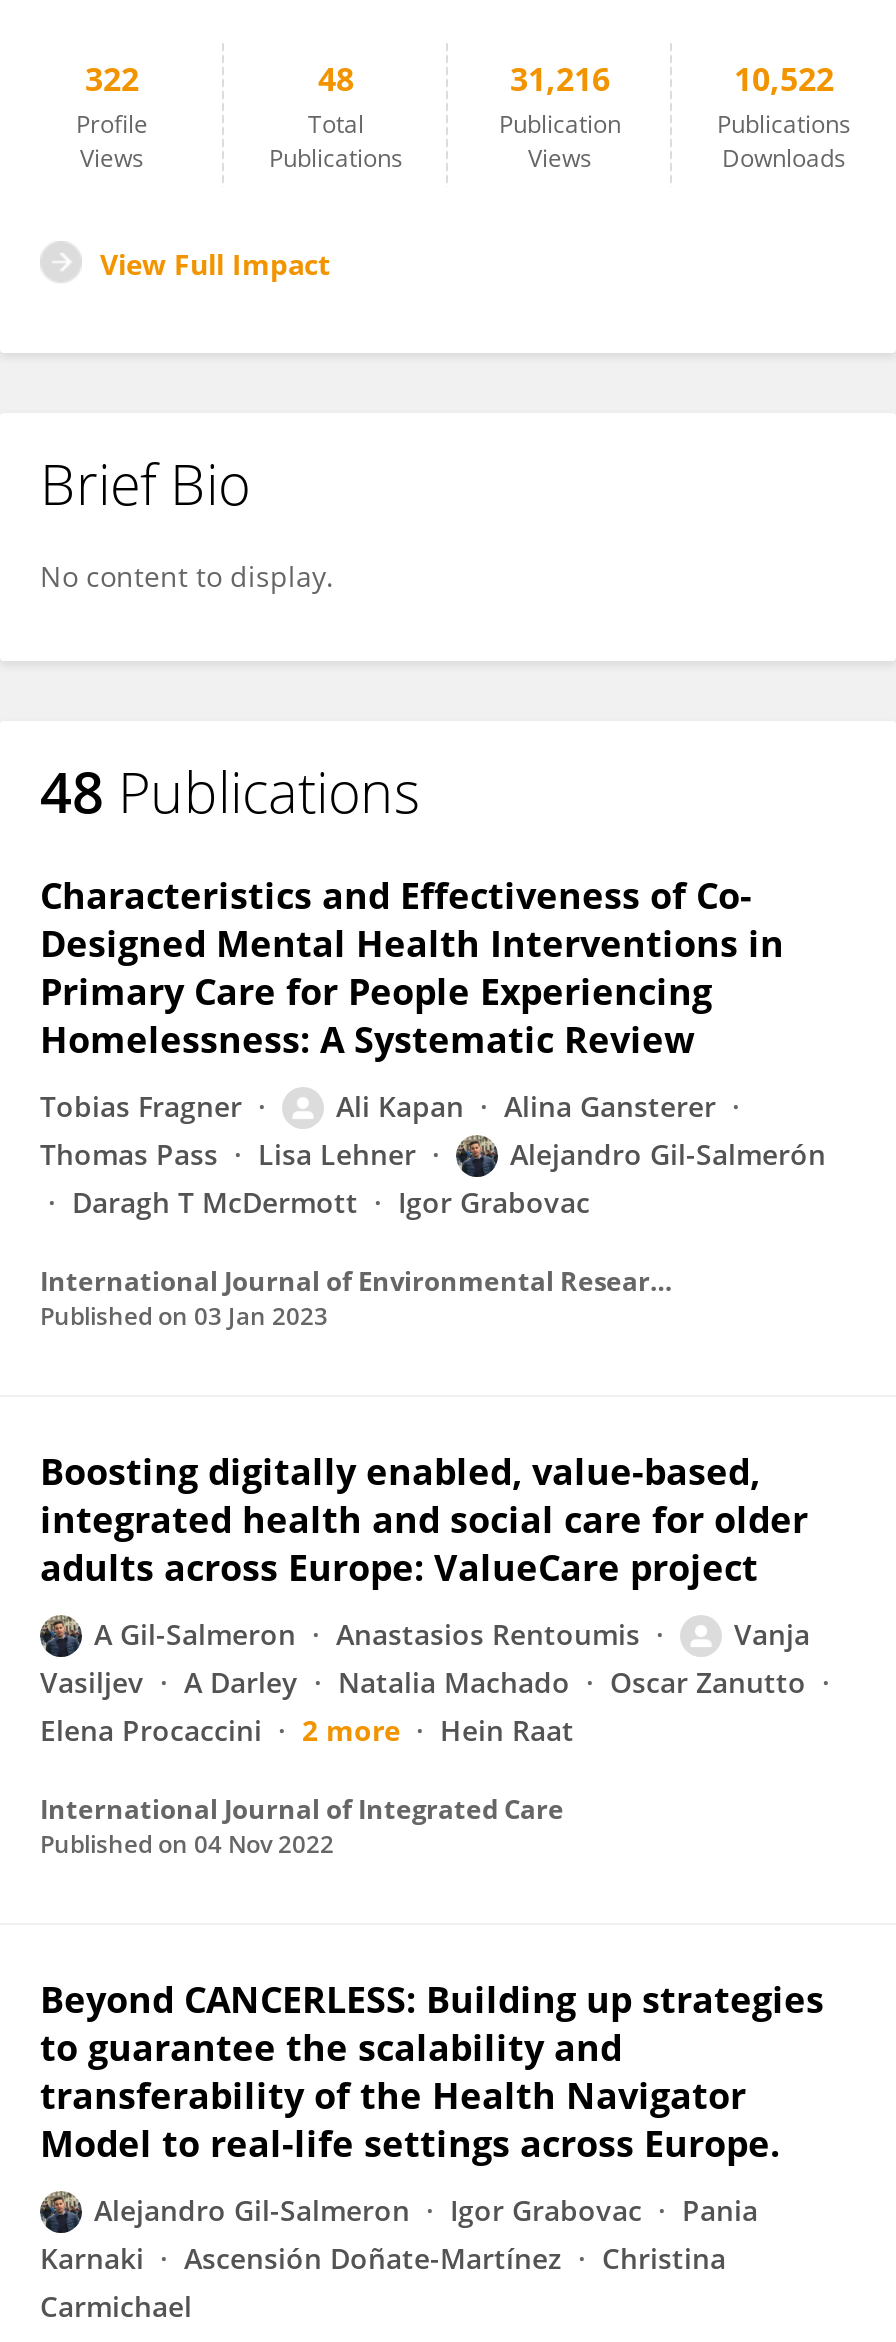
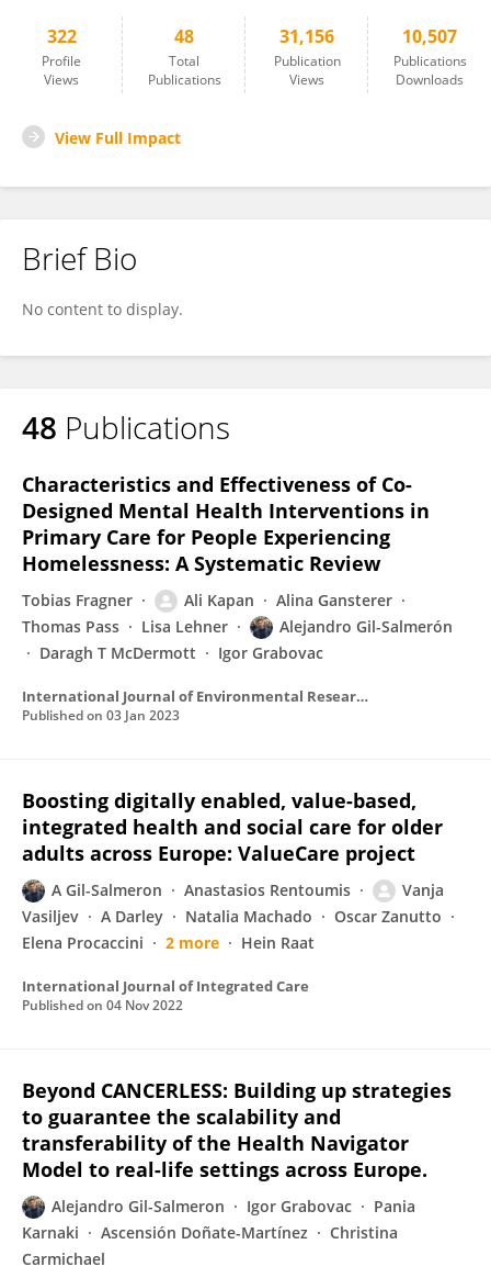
[510,57,610,101] 31,216 -> [279,24,334,48] 31,156
[734,57,834,101] 10,522 -> [402,24,457,48] 10,507

